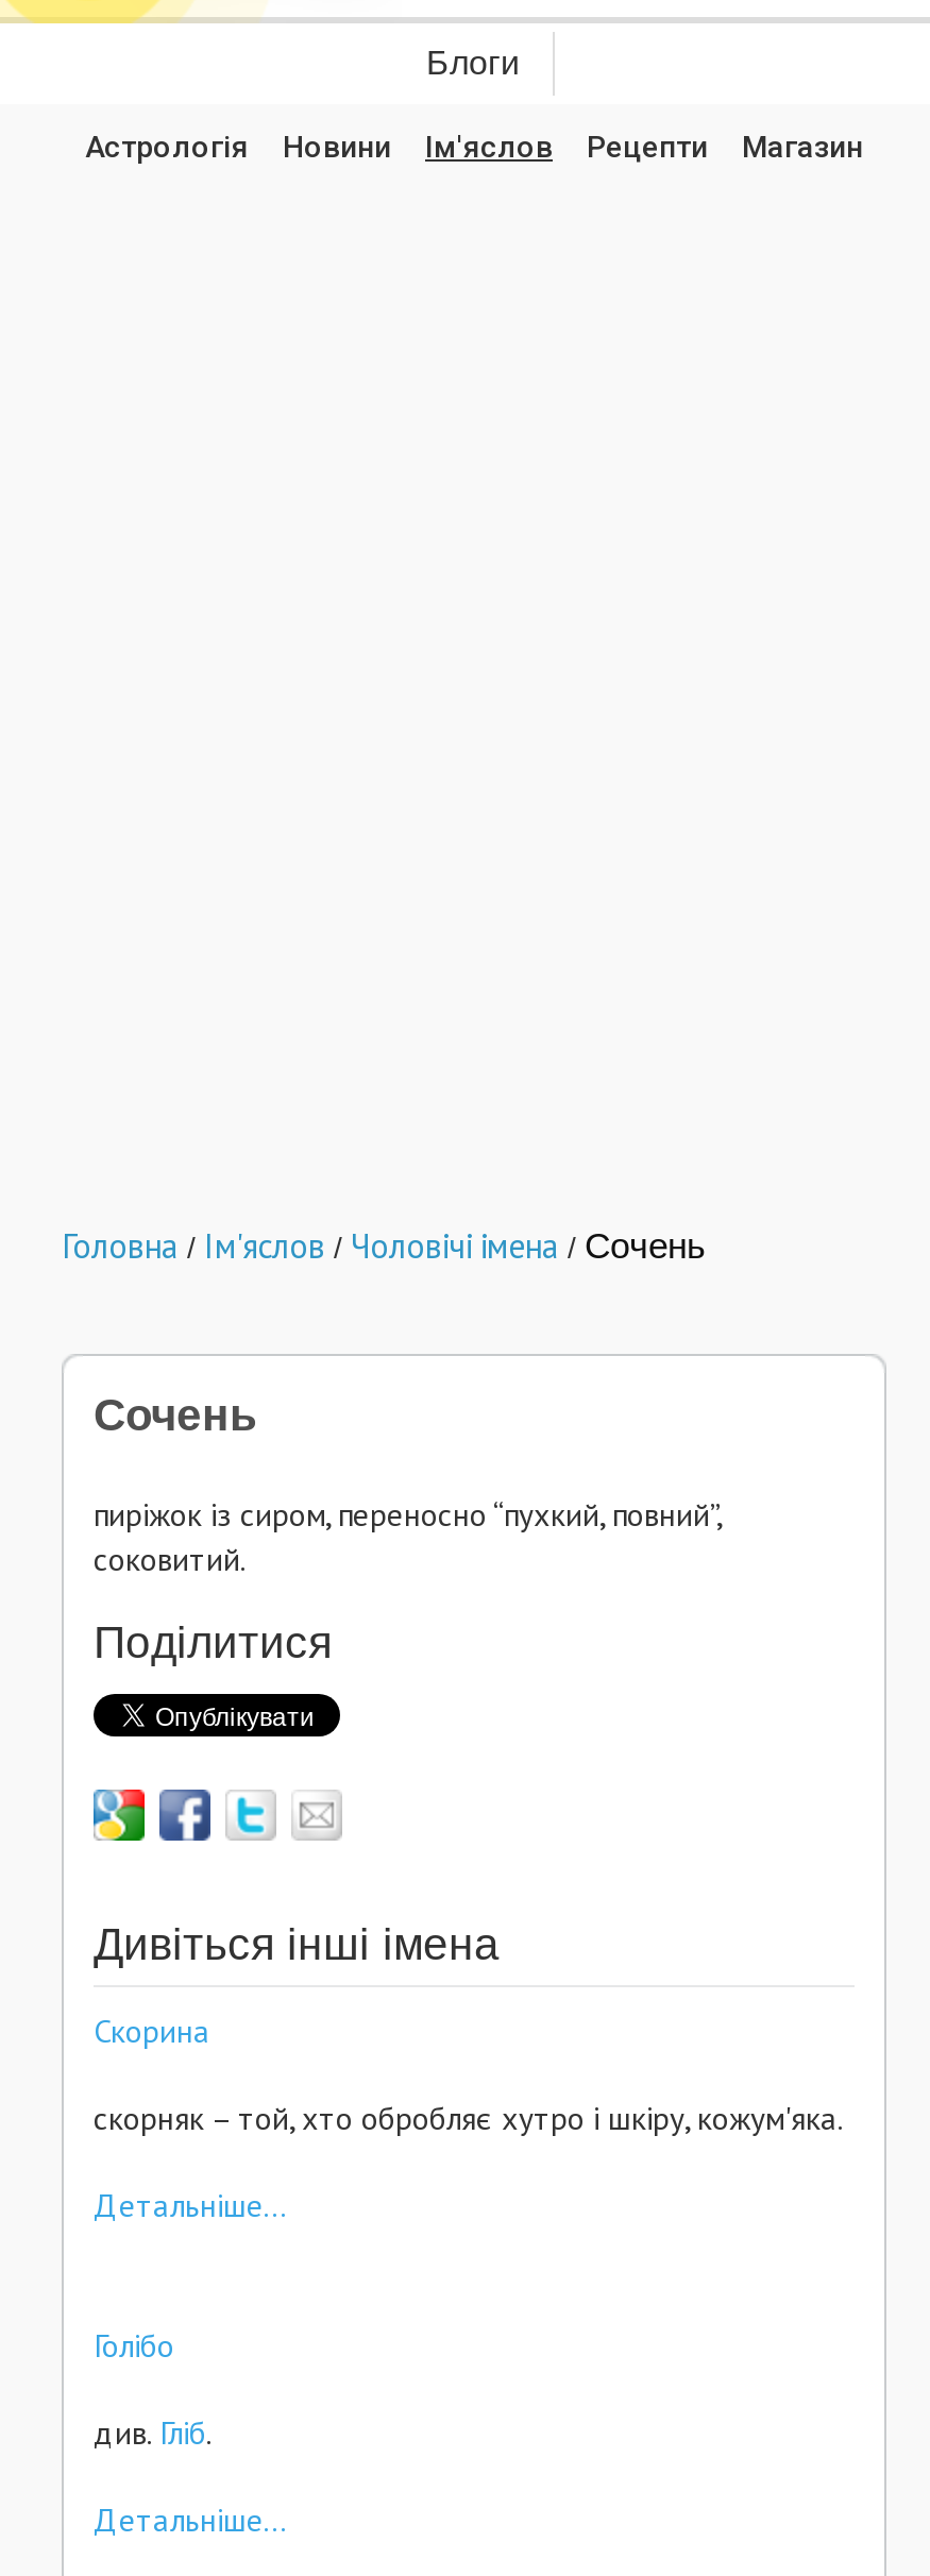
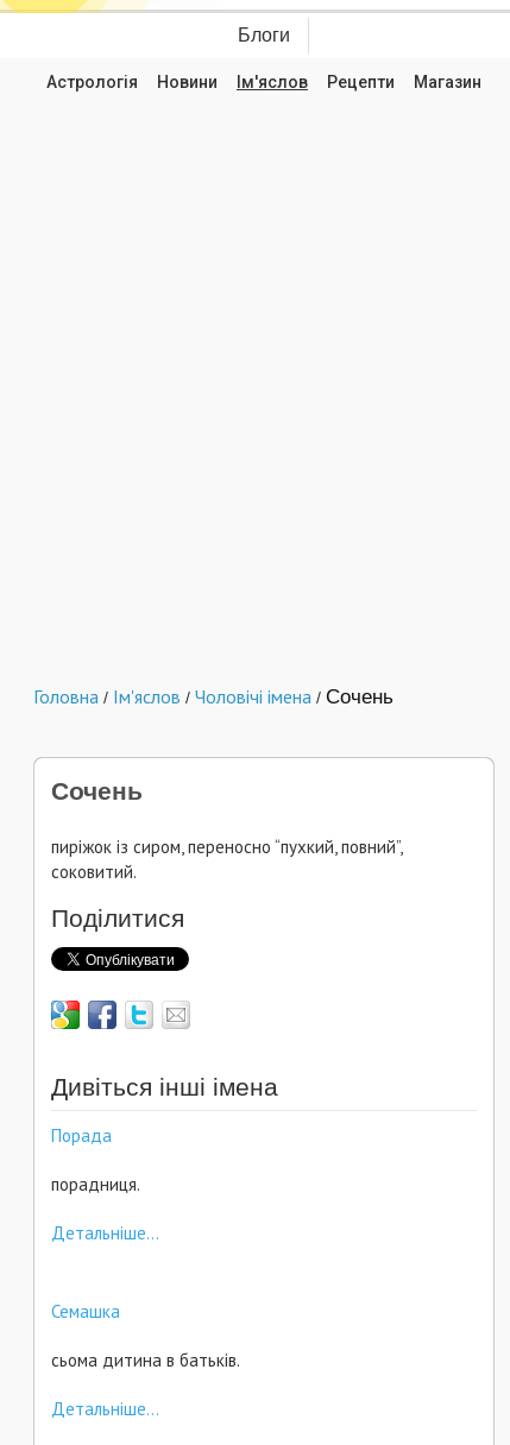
[94,2011,210,2051] Скорина -> [51,1124,112,1147] Порада
[94,2098,844,2138] скорняк – той, хто обробляє хутро і шкіру, кожум'яка. -> [51,1173,140,1195] порадниця.
[94,2325,174,2366] Голібо -> [51,1300,120,1323] Семашка
[94,2412,213,2453] див. Гліб. -> [51,1349,240,1371] сьома дитина в батьків.

